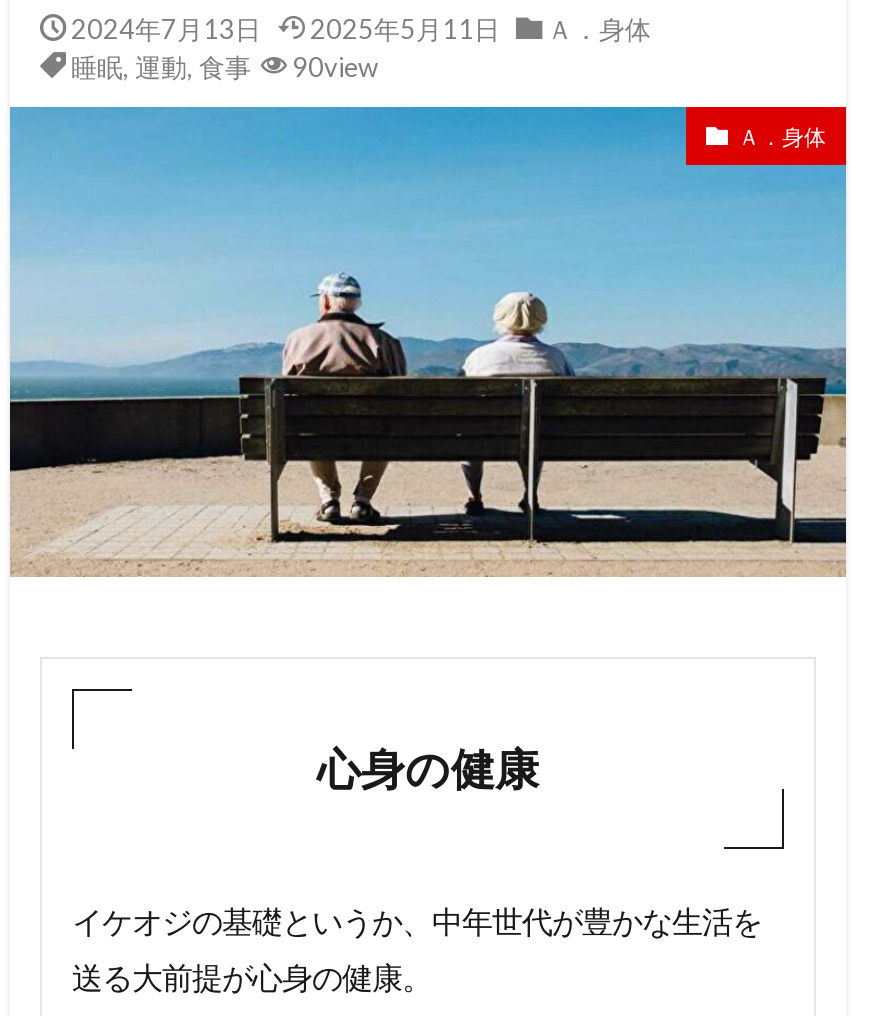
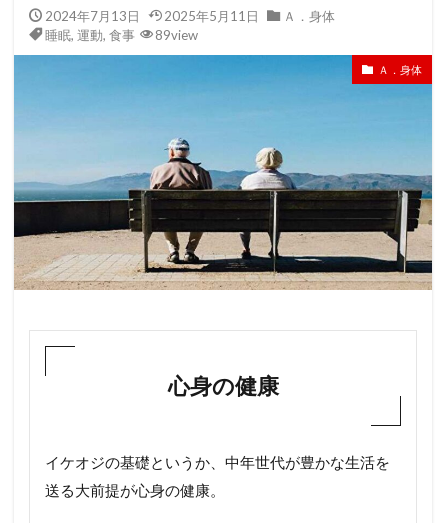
[71,51,378,83] 睡眠,運動,食事 90view -> [44,27,198,43] 睡眠,運動,食事 89view

